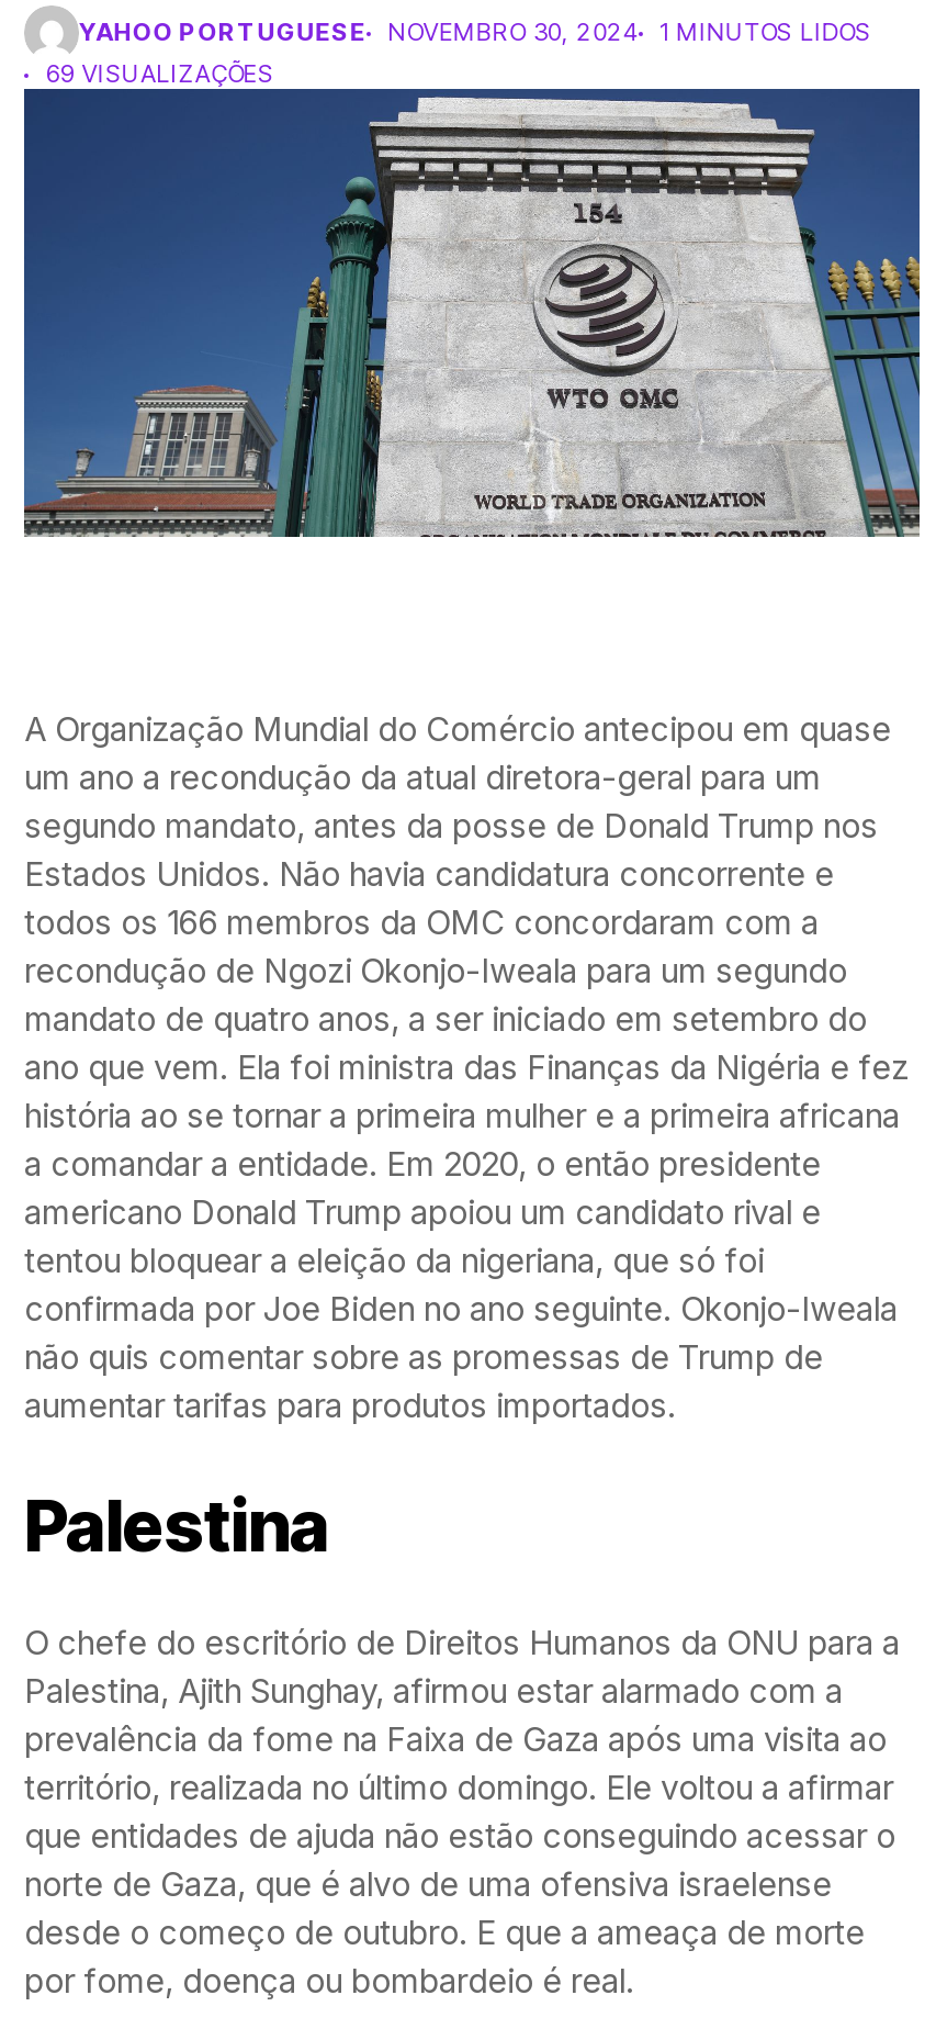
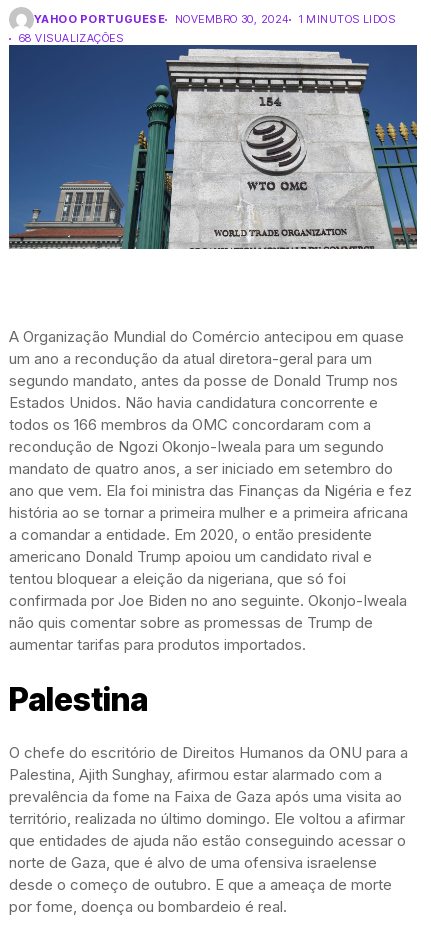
[46,58,274,89] 69 VISUALIZAÇÕES -> [19,31,123,45] 68 VISUALIZAÇÕES

